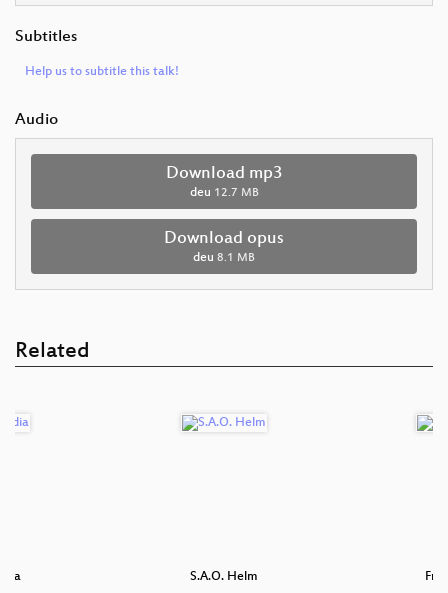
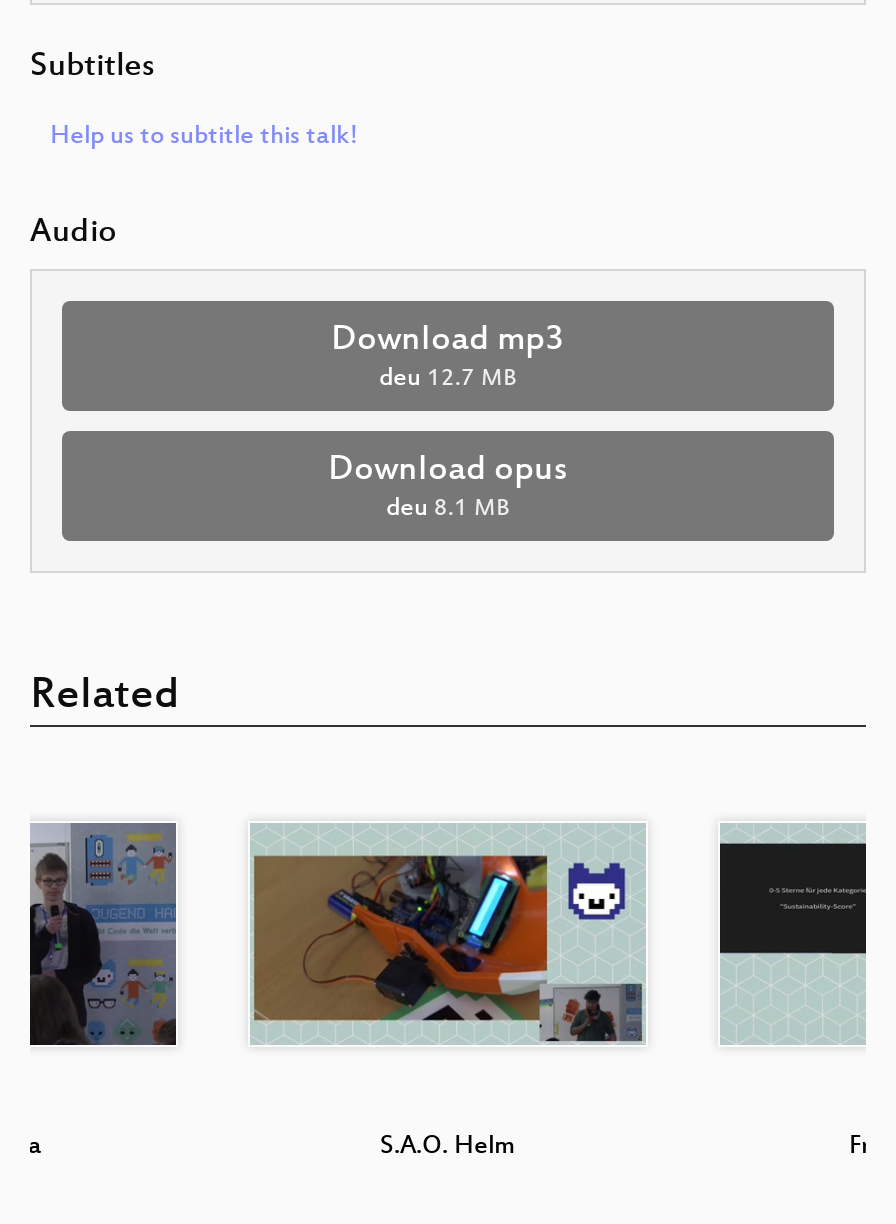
none -> [28,820,178,1048] [image]
none -> [250,822,648,1046] [image]
none -> [718,822,868,1046] [image]

